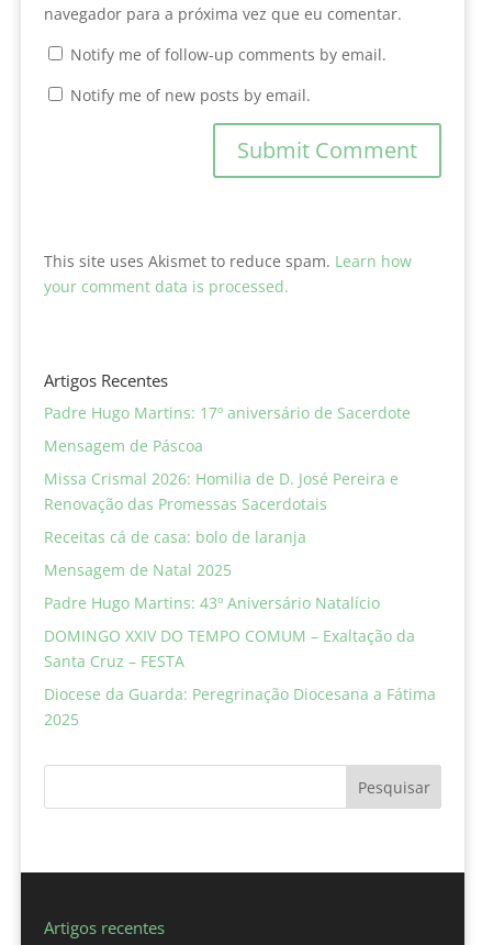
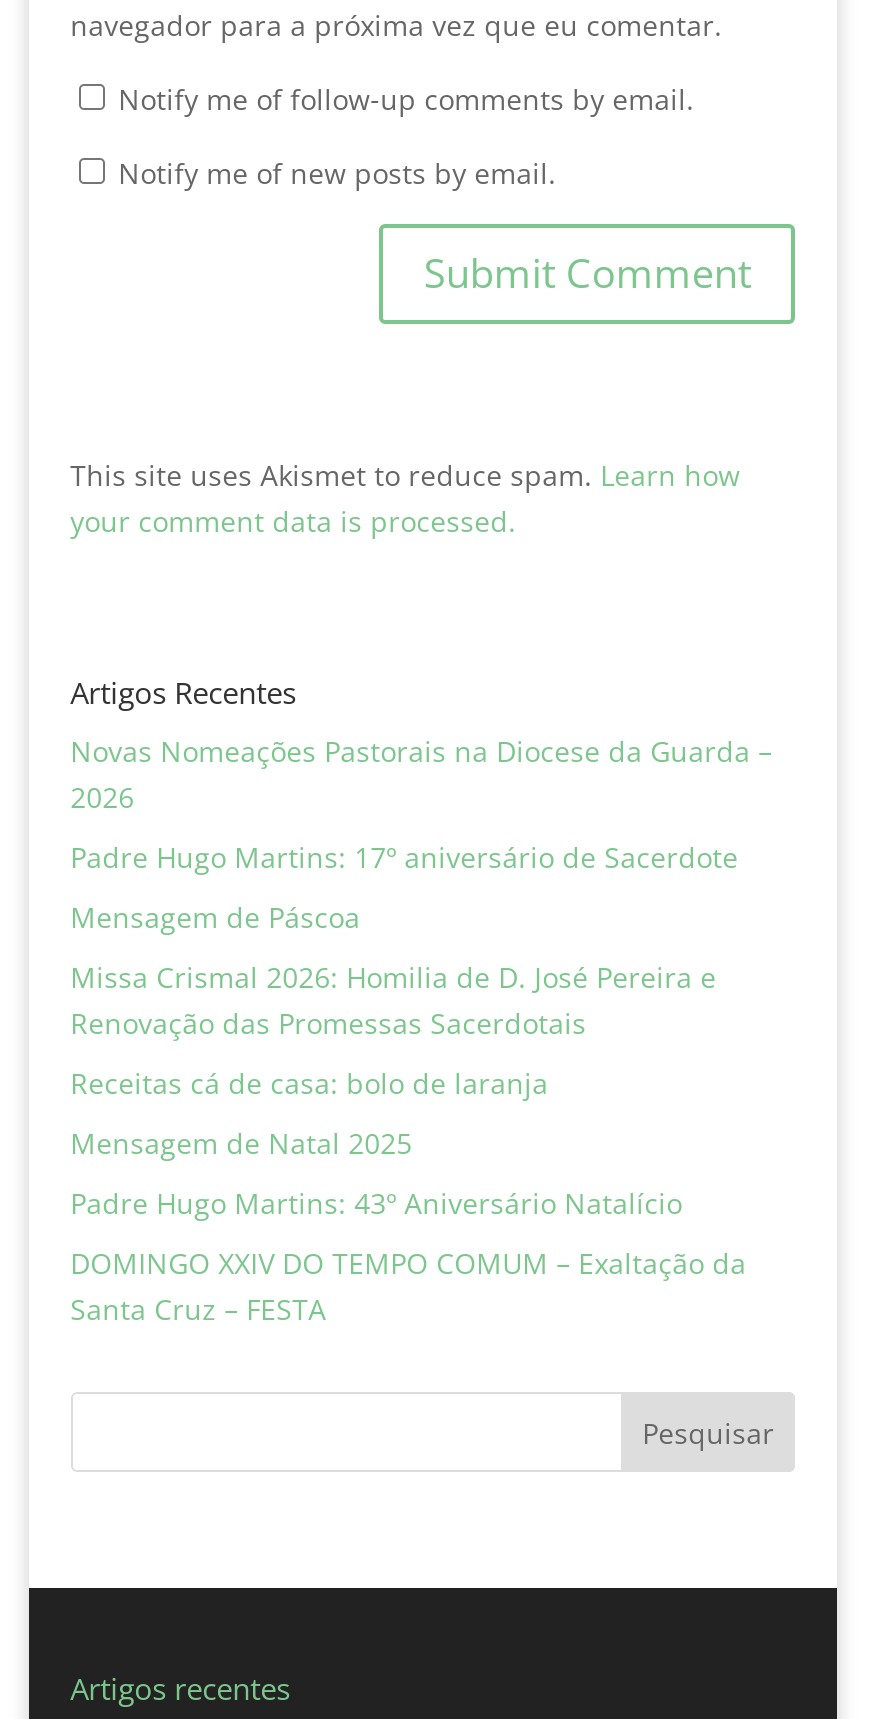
none -> [70,732,772,816] Novas Nomeações Pastorais na Diocese da Guarda – | 2026
moved [43,402,415,671] -> [70,838,746,1328]: Padre Hugo Martins: 17º aniversário de Sacerdote | Mensagem de Páscoa | Missa Crismal 2026: Homilia de D. José Pereira e | ... | DOMINGO XXIV DO TEMPO COMUM – Exaltação da | Santa Cruz – FESTA
[43,683,435,729] Diocese da Guarda: Peregrinação Diocesana a Fátima | 2025 -> none

